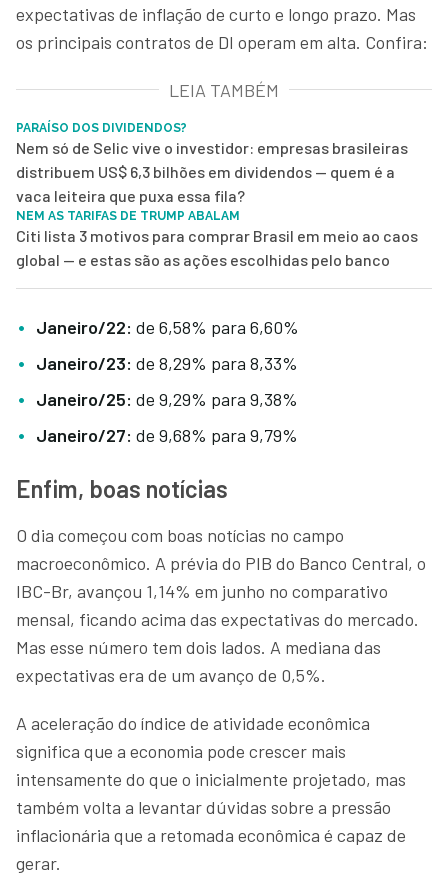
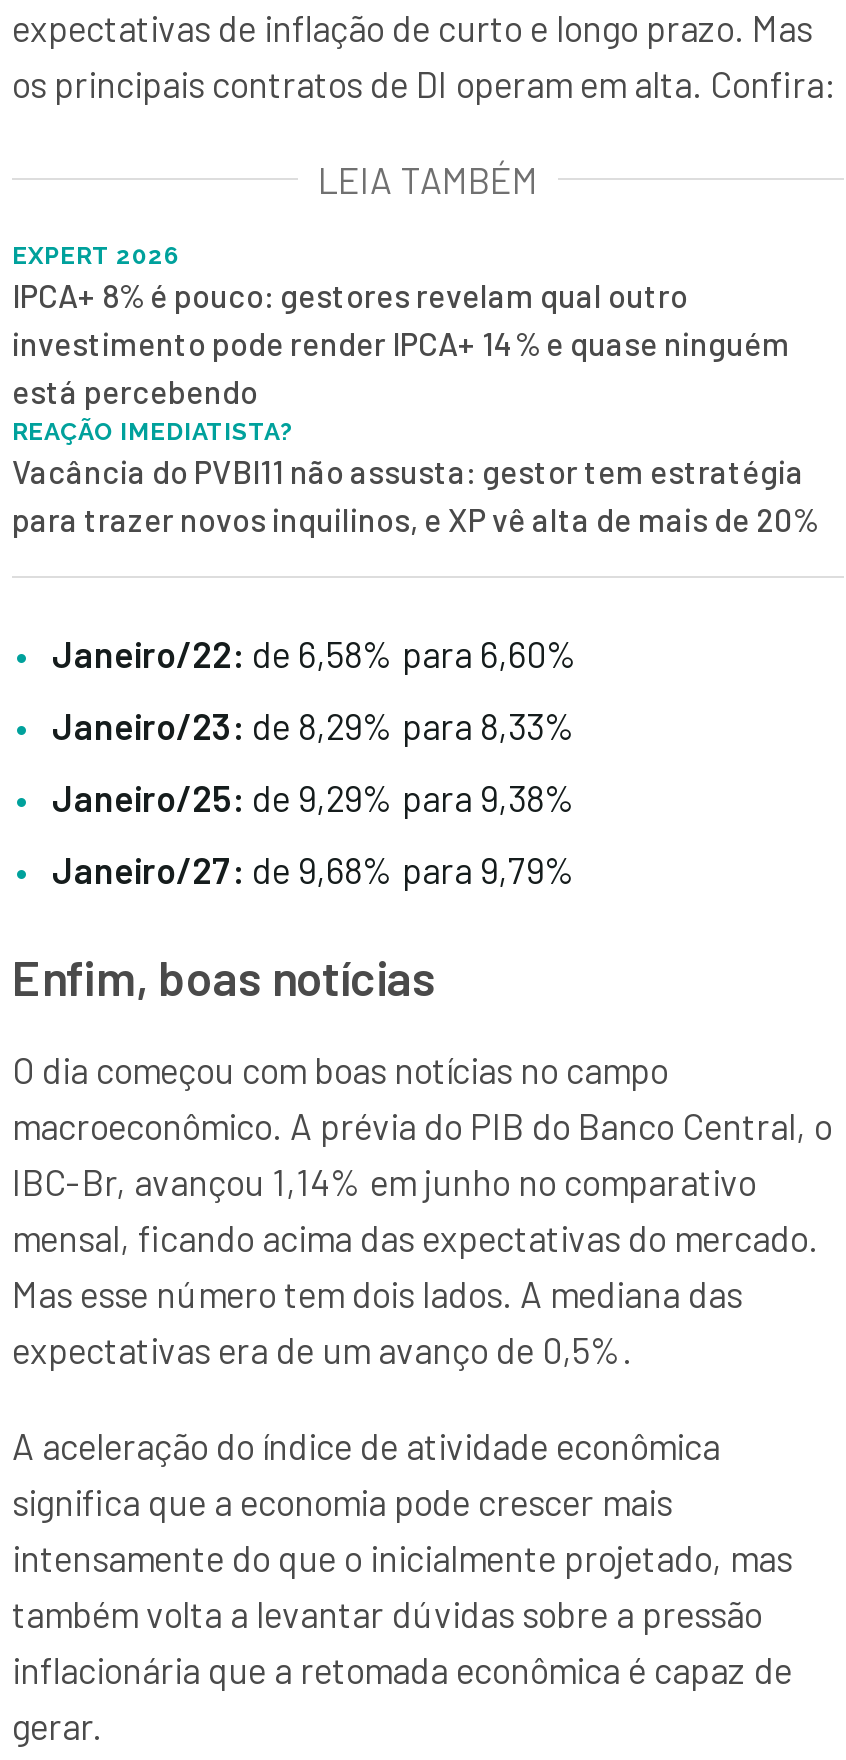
[16,121,418,269] PARAÍSO DOS DIVIDENDOS? | Nem só de Selic vive o investidor: empresas brasileiras | distribuem US$ 6,3 bilhões em dividendos — quem é a | vaca leiteira que puxa essa fila? | NEM AS TARIFAS DE TRUMP ABALAM | Citi lista 3 motivos para comprar Brasil em meio ao caos | global — e estas são as ações escolhidas pelo banco -> [12,242,818,538] EXPERT 2026 | IPCA+ 8% é pouco: gestores revelam qual outro | investimento pode render IPCA+ 14% e quase ninguém | está percebendo | REAÇÃO IMEDIATISTA? | Vacância do PVBI11 não assusta: gestor tem estratégia | para trazer novos inquilinos, e XP vê alta de mais de 20%

